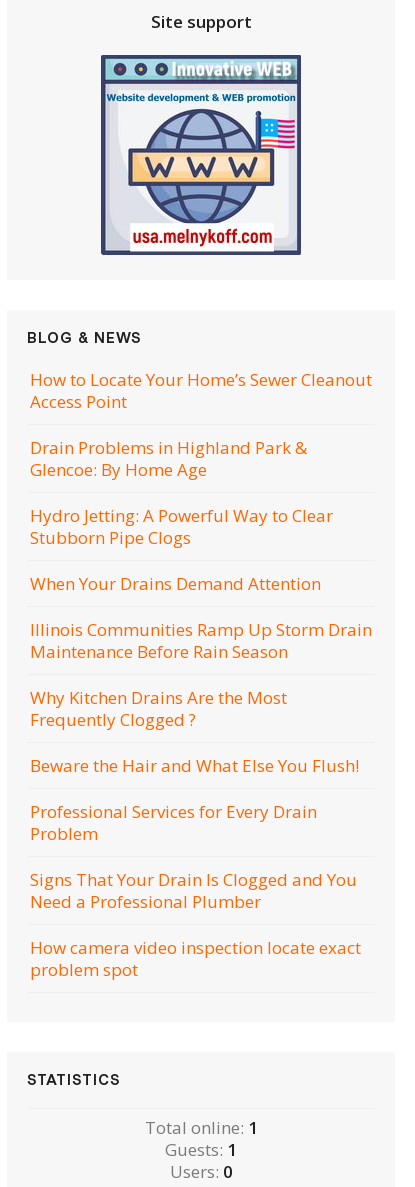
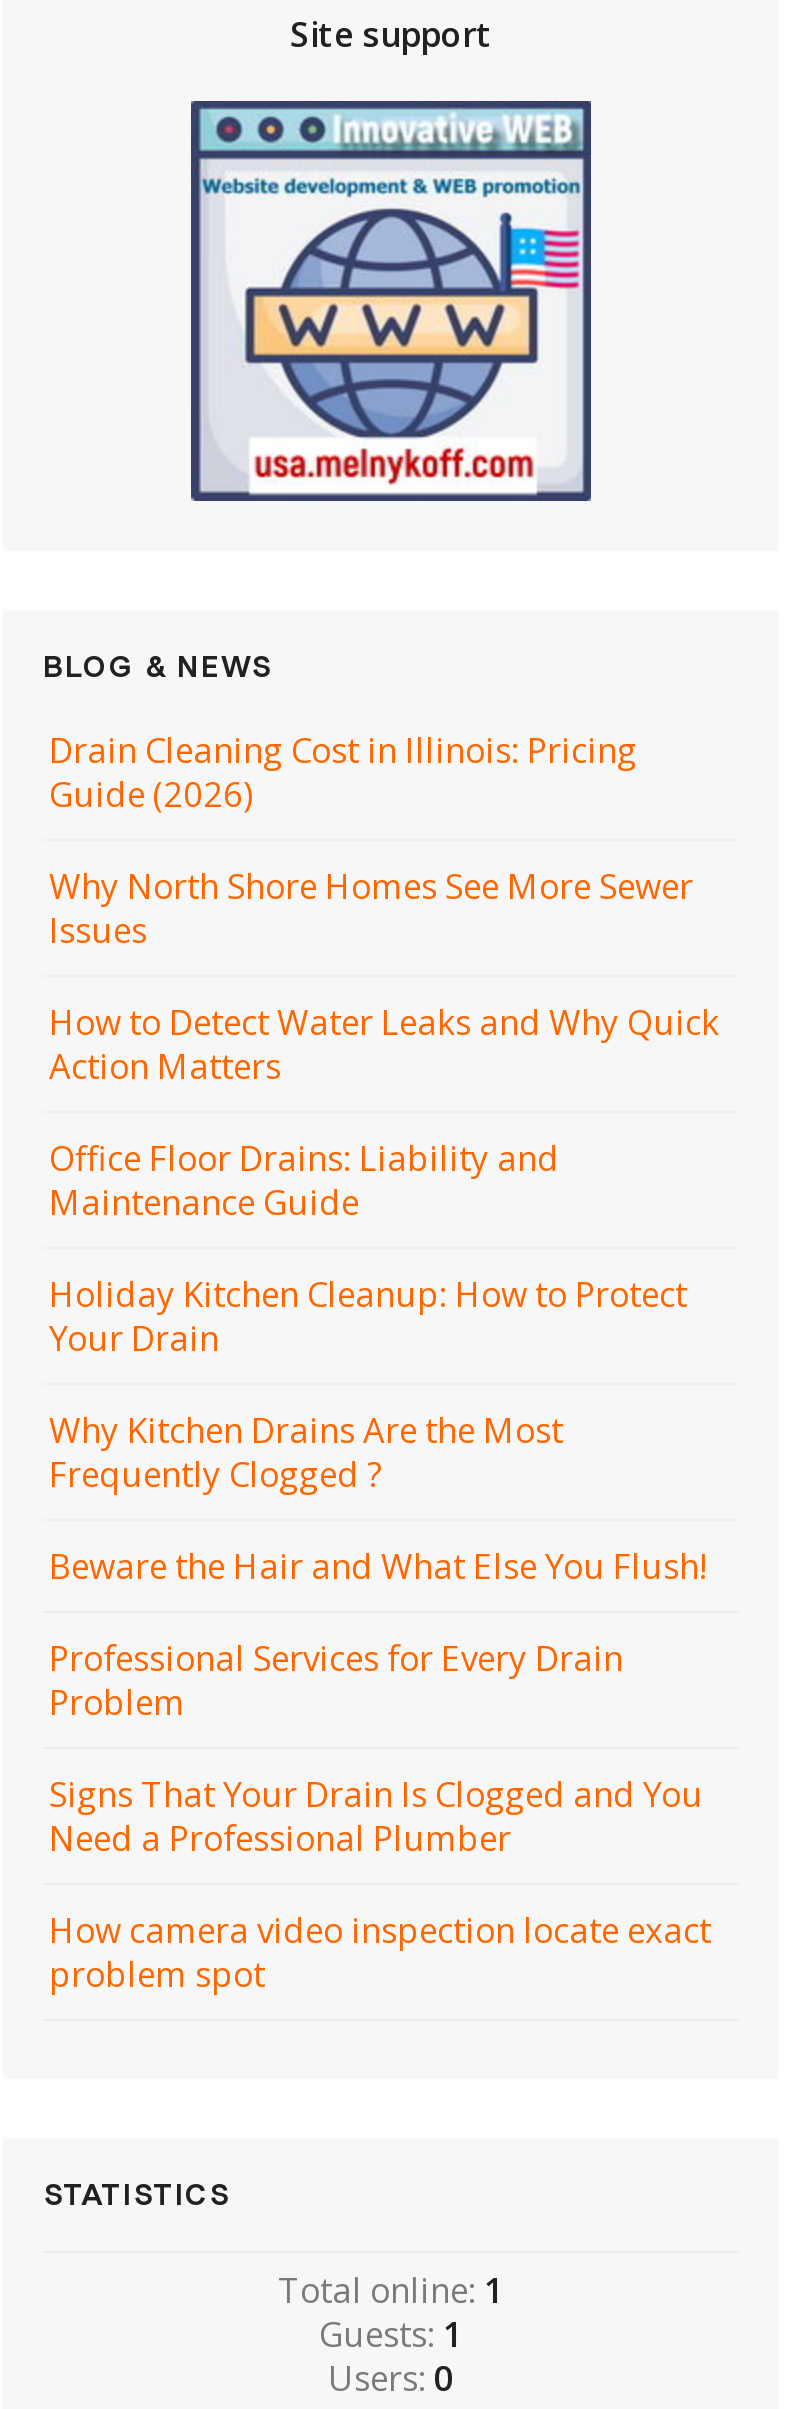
[30,368,372,413] How to Locate Your Home’s Sewer Cleanout | Access Point -> [49,727,637,817] Drain Cleaning Cost in Illinois: Pricing | Guide (2026)
[30,436,307,481] Drain Problems in Highland Park & | Glencoe: By Home Age -> [49,863,693,953] Why North Shore Homes See More Sewer | Issues
[30,504,333,549] Hydro Jetting: A Powerful Way to Clear | Stubborn Pipe Clogs -> [49,999,719,1089] How to Detect Water Leaks and Why Quick | Action Matters
[30,572,321,595] When Your Drains Demand Attention -> [49,1135,559,1225] Office Floor Drains: Liability and | Maintenance Guide
[30,618,372,663] Illinois Communities Ramp Up Storm Drain | Maintenance Before Rain Season -> [49,1271,687,1361] Holiday Kitchen Cleanup: How to Protect | Your Drain

